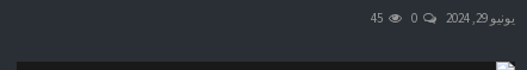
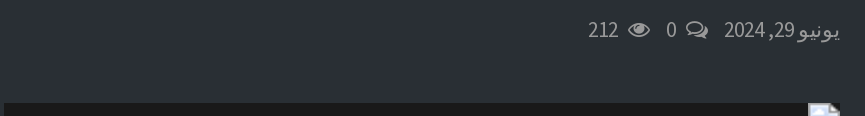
[371,10,417,26] 45 0 -> [588,15,676,43] 212 0

